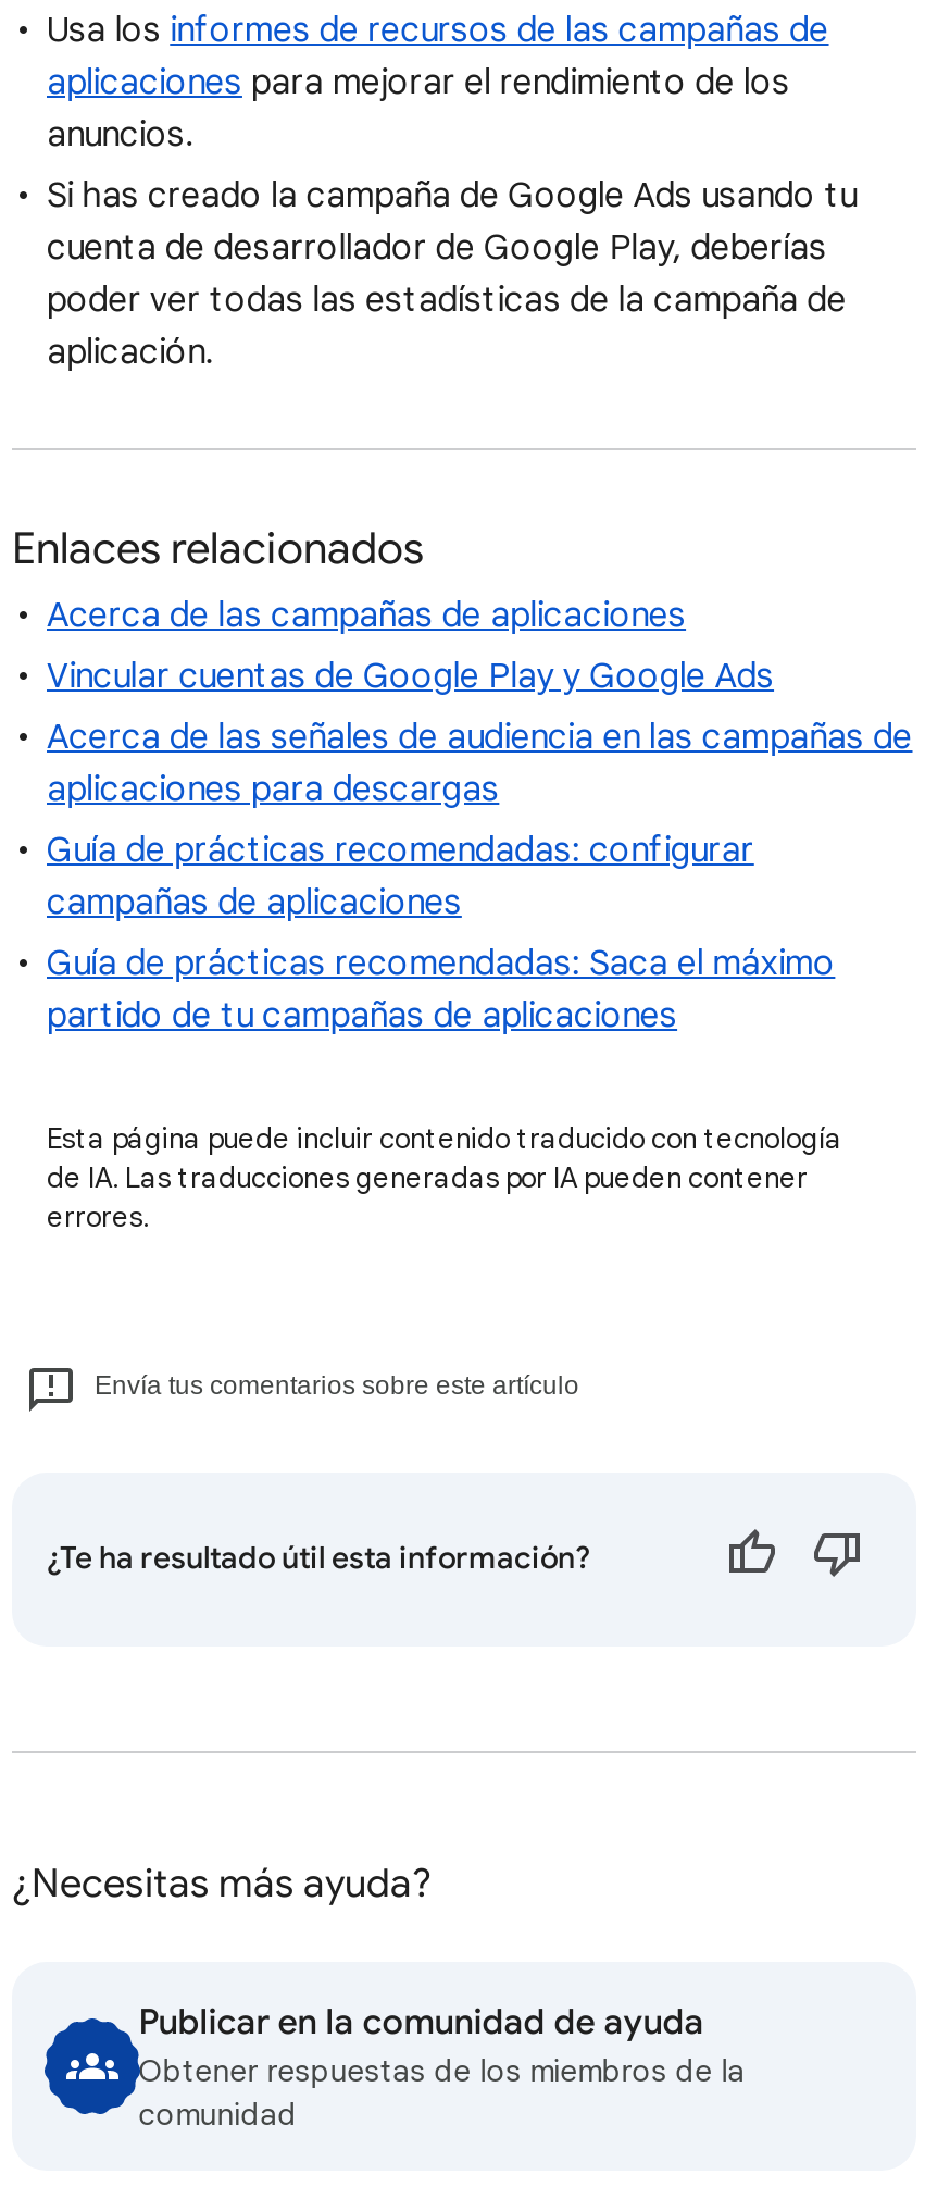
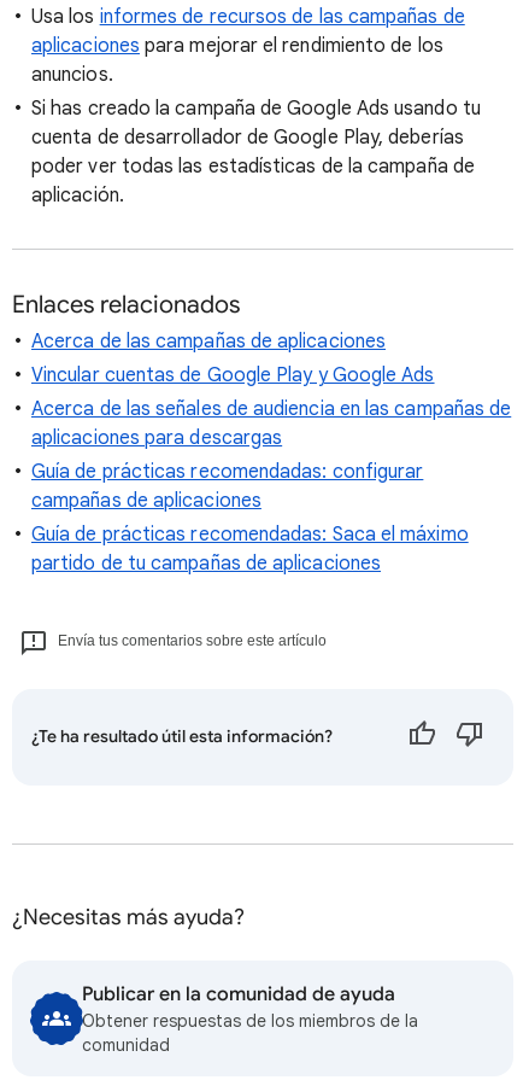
[47,1121,842,1236] Esta página puede incluir contenido traducido con tecnología | de IA. Las traducciones generadas por IA pueden contener | errores. -> none

